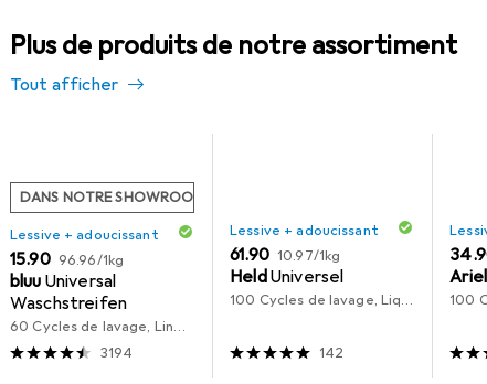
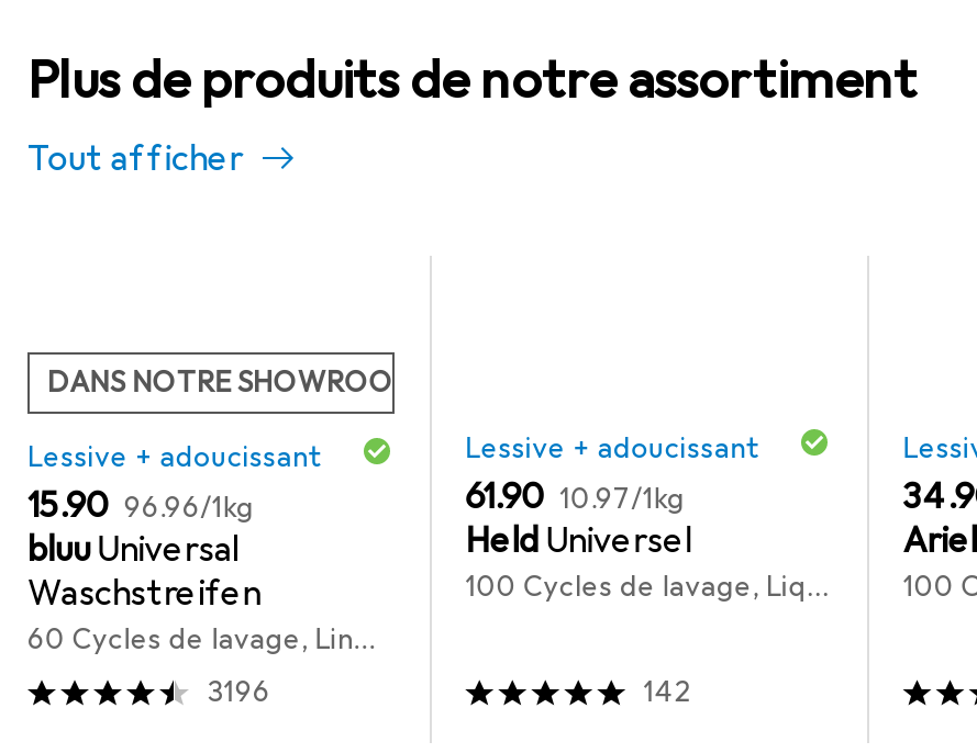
[100,344,133,362] 3194 -> [208,675,271,710] 3196

